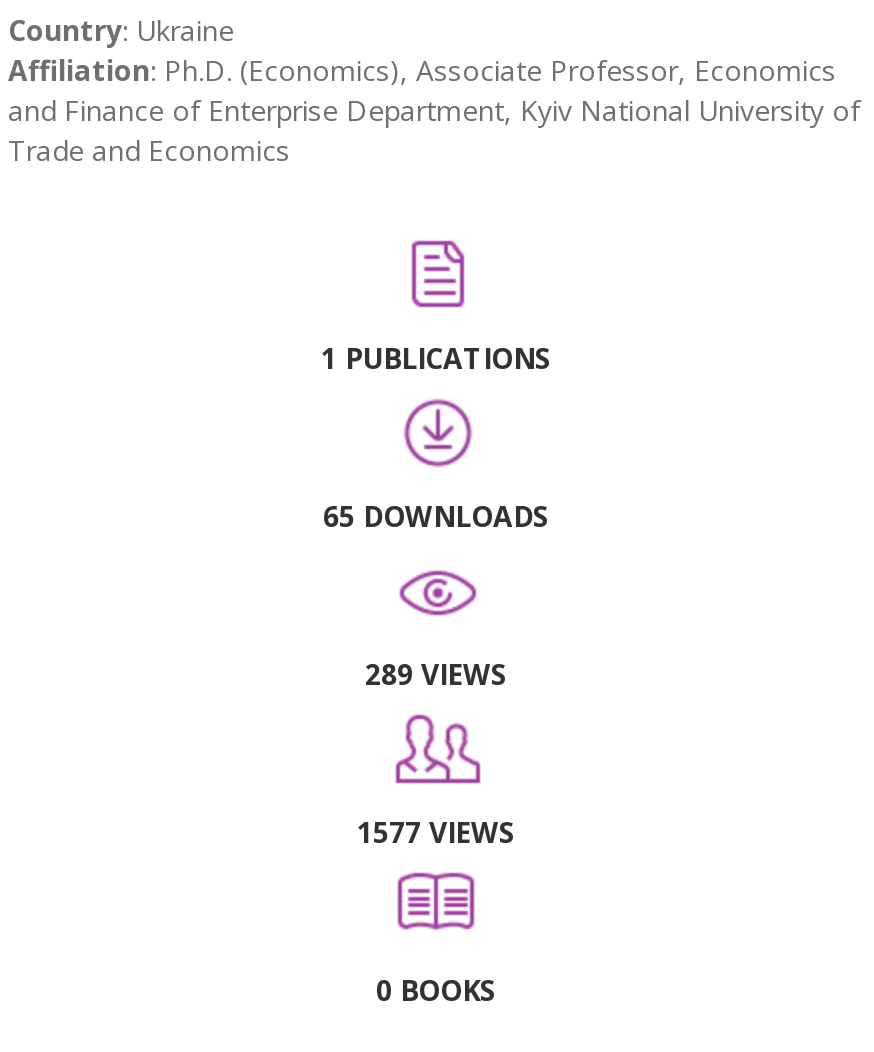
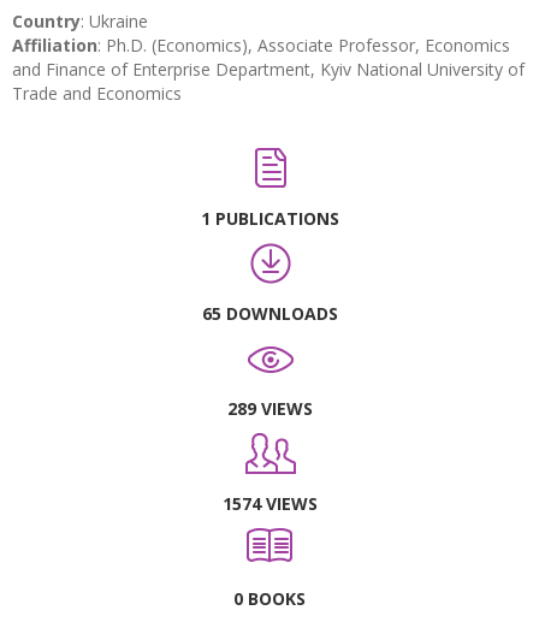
[357,814,515,852] 1577 VIEWS -> [222,493,317,516] 1574 VIEWS

